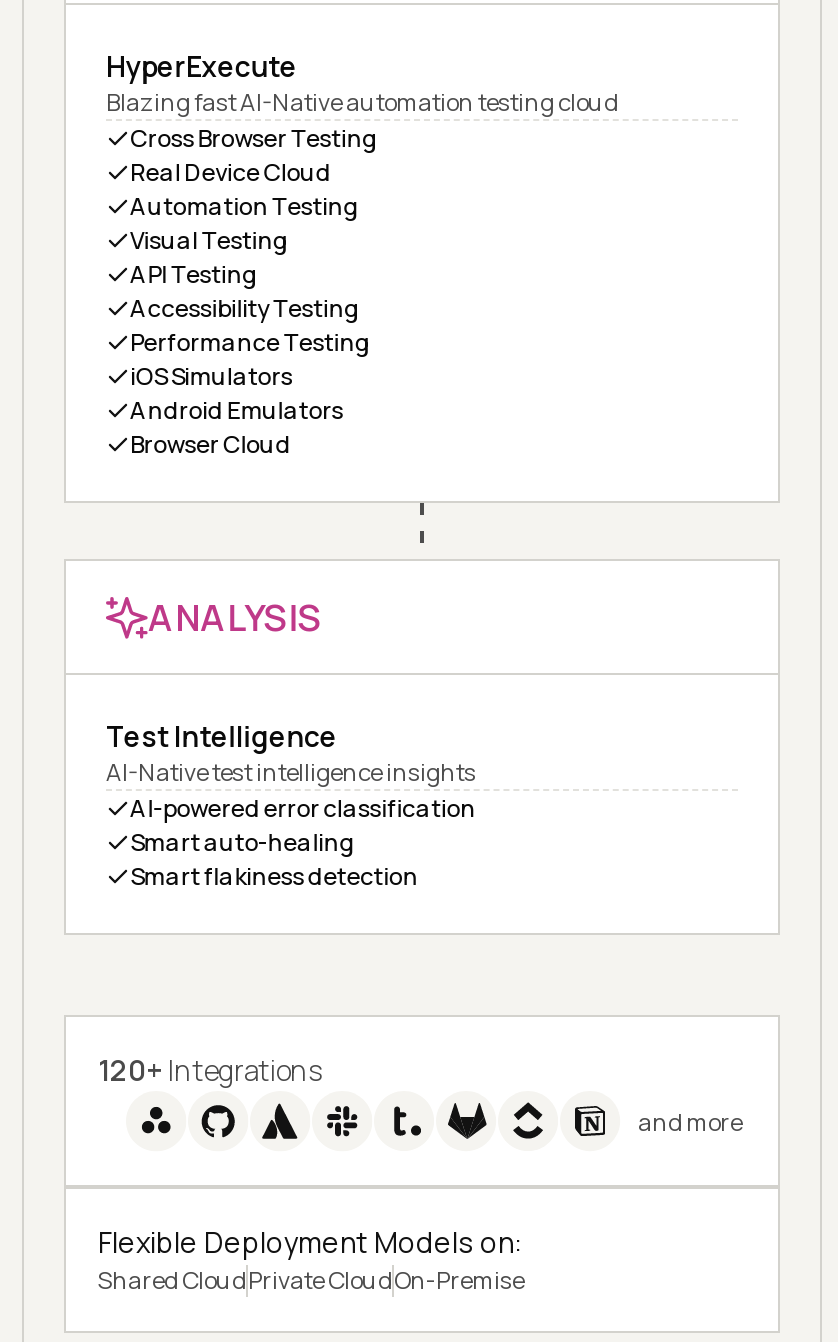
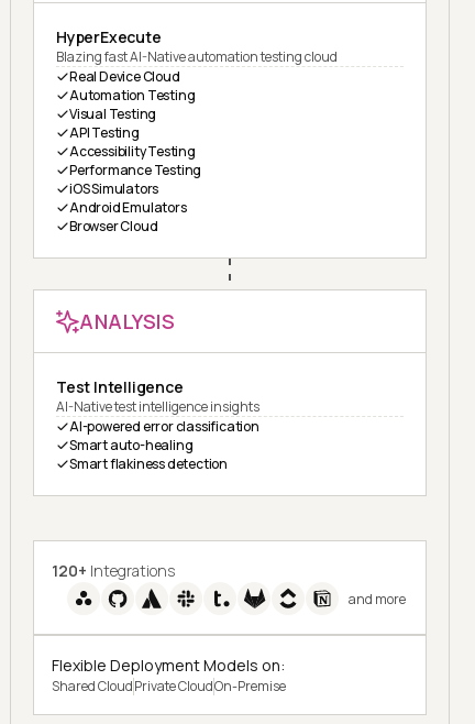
[130,121,378,155] Cross Browser Testing -> none

